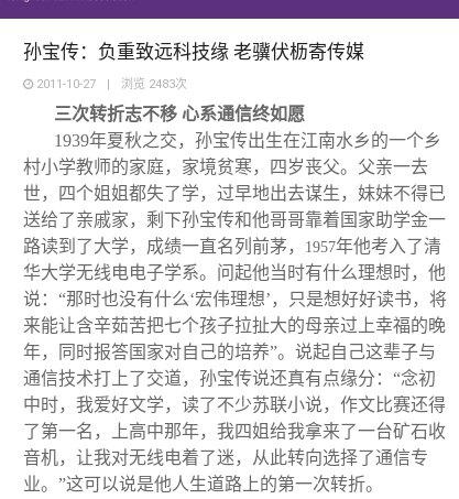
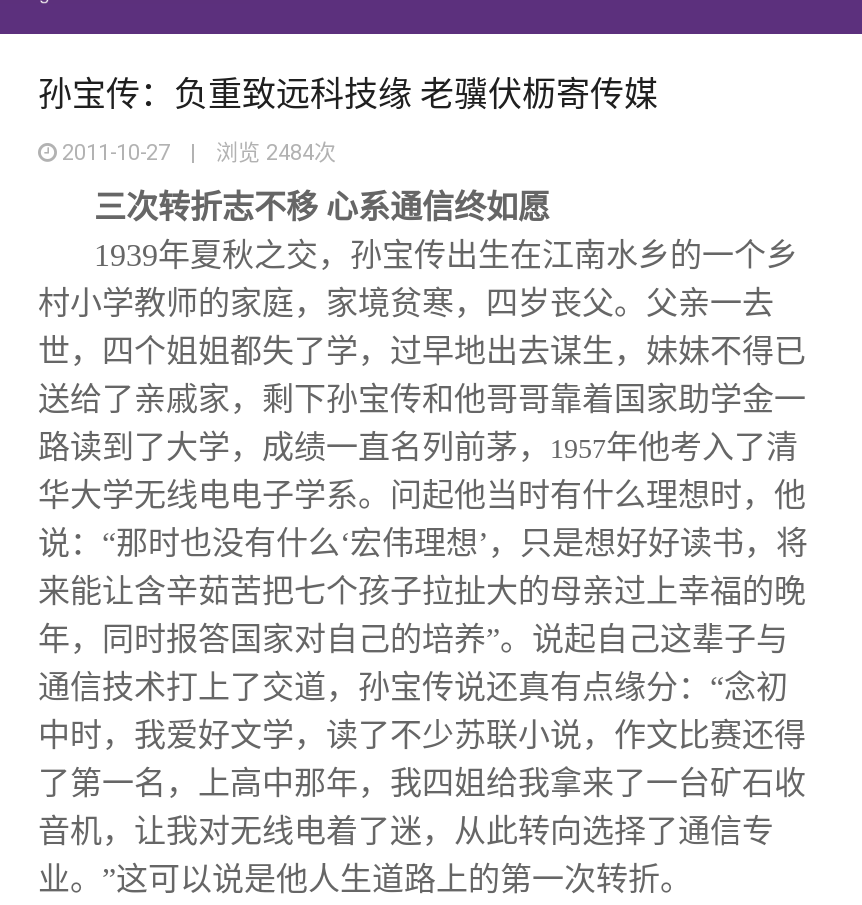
[121,77,187,91] 浏览2483次 -> [216,140,336,166] 浏览2484次

